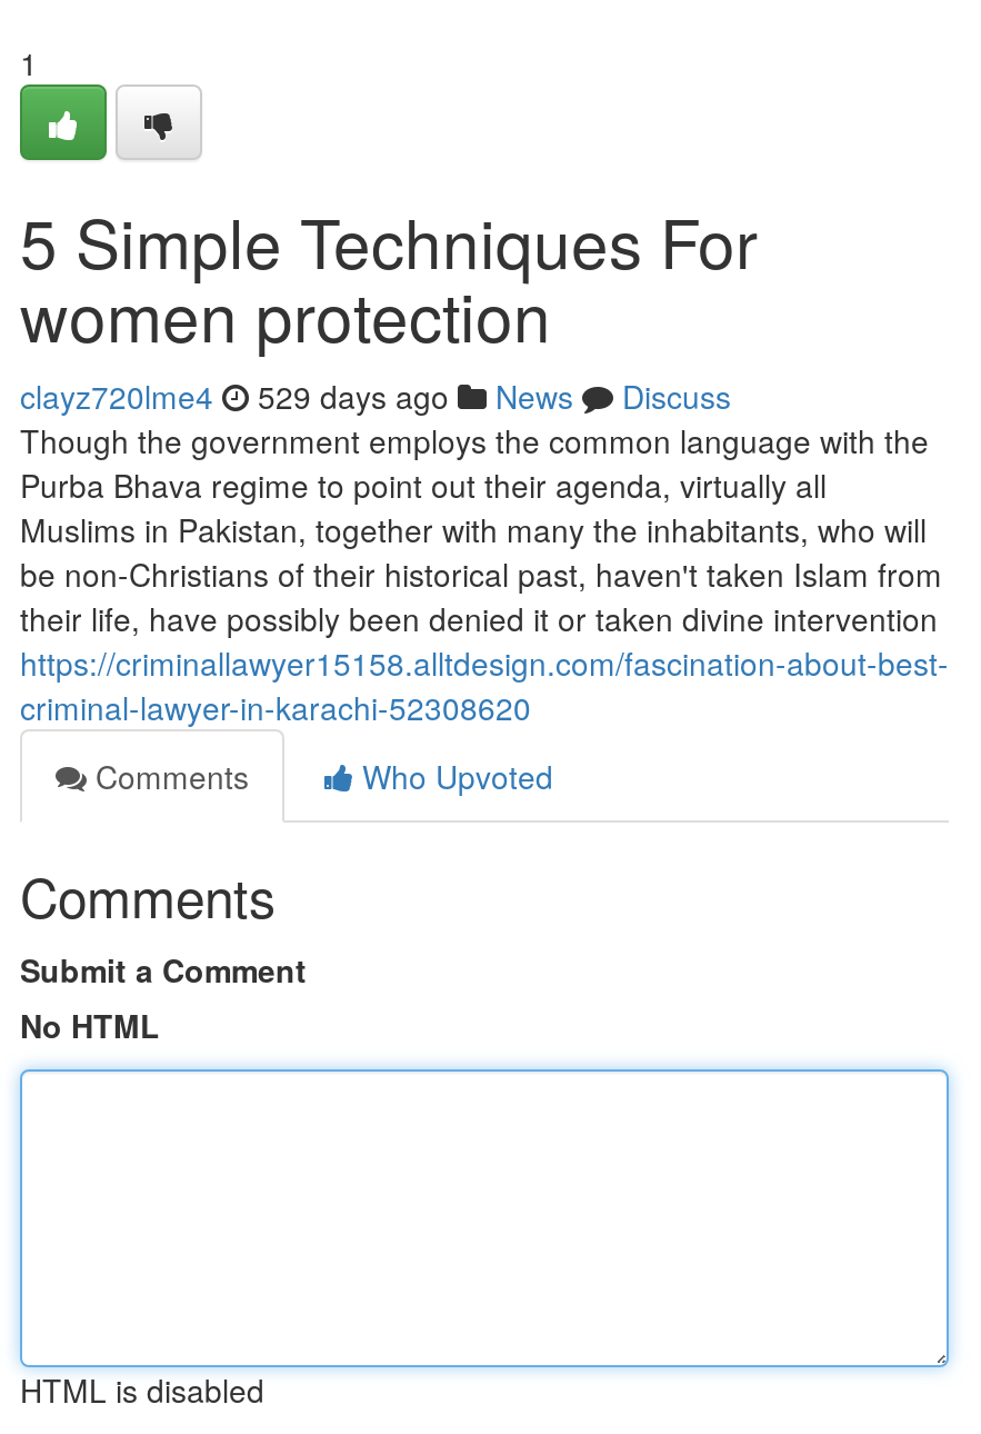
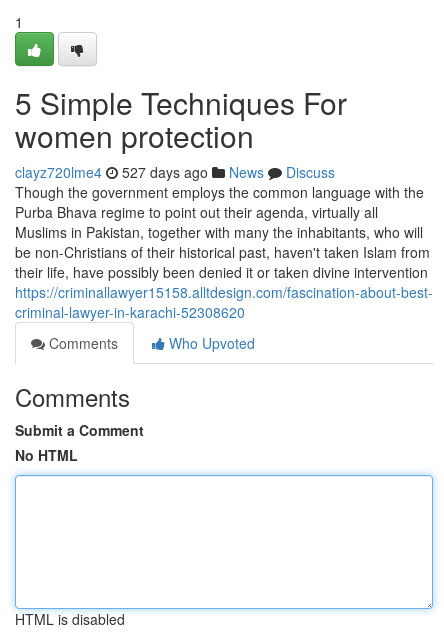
[20,374,731,418] clayz720lme4 529 days ago News Discuss -> [15,162,335,182] clayz720lme4 527 days ago News Discuss

